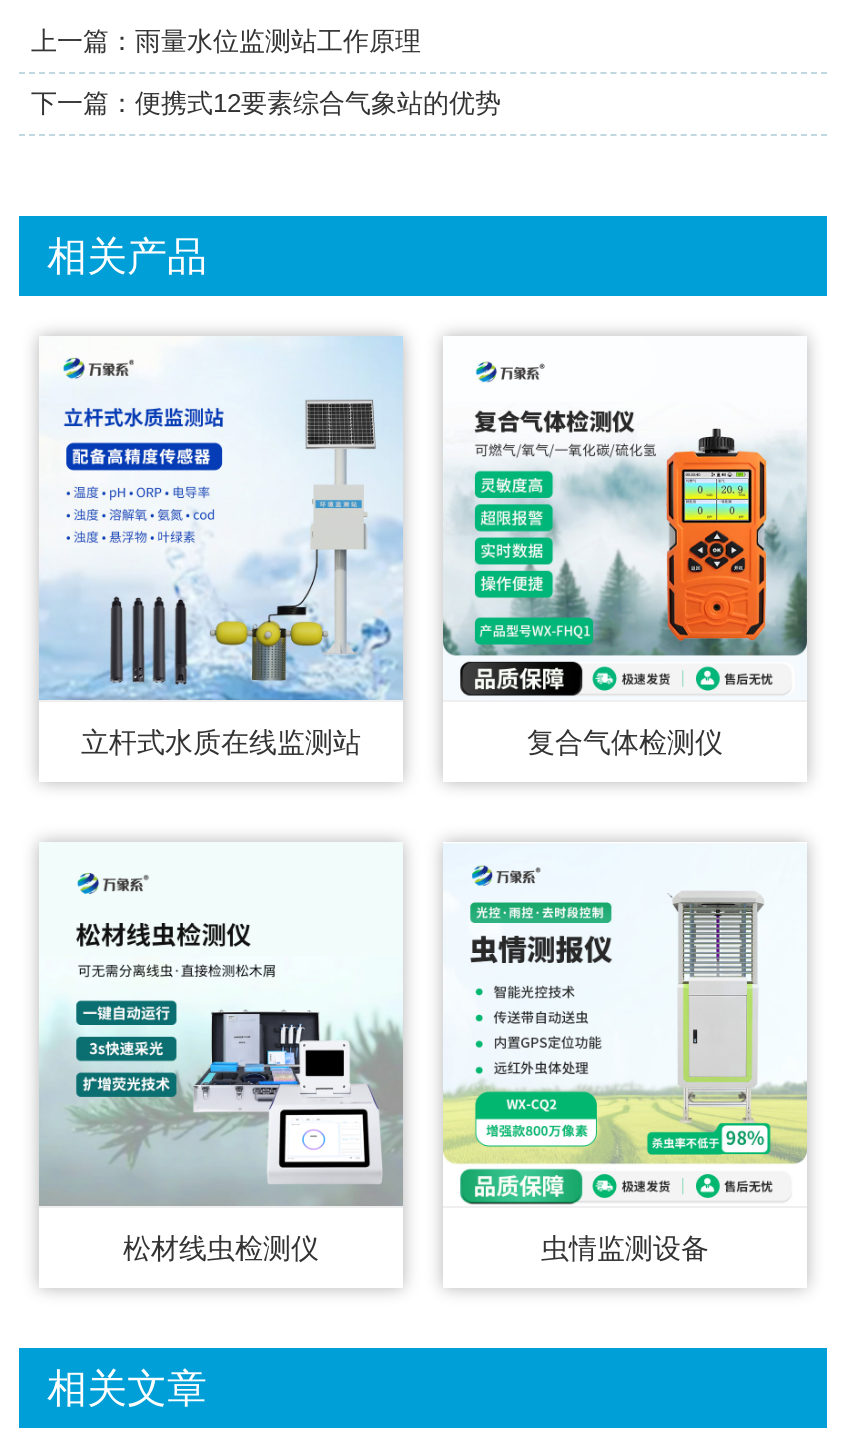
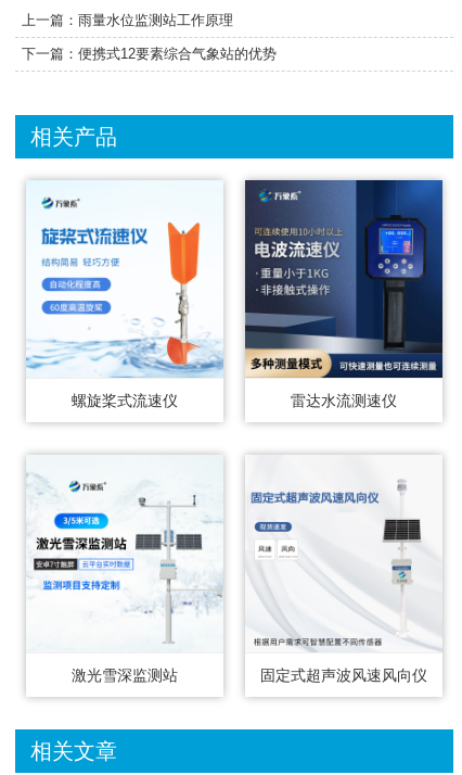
[39,336,403,700] [image] -> [26,181,223,377] [image]
[81,336,807,759] [image] | 立杆式水质在线监测站 | 复合气体检测仪 -> [72,179,444,410] [image] | 螺旋桨式流速仪 | 雷达水流测速仪
[39,872,403,1206] [image] -> [26,472,223,651] [image]
[123,864,807,1265] [image] | 松材线虫检测仪 | 虫情监测设备 -> [72,468,442,684] [image] | 激光雪深监测站 | 固定式超声波风速风向仪

